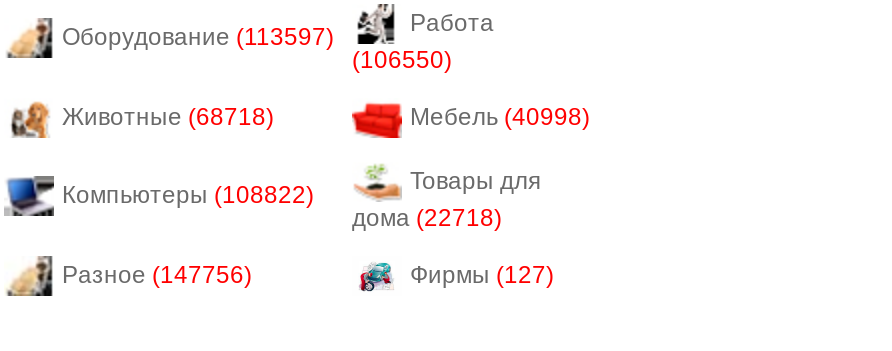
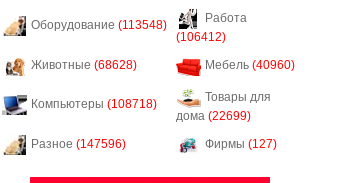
[62,23,334,51] Оборудование (113597) -> [31,18,167,32] Оборудование (113548)
[352,46,452,74] (106550) -> [176,30,226,44] (106412)
[62,103,274,131] Животные (68718) -> [31,58,137,72] Животные (68628)
[410,103,590,131] Мебель (40998) -> [205,58,295,72] Мебель (40960)
[62,181,314,209] Компьютеры (108822) -> [31,97,157,111] Компьютеры (108718)
[352,204,502,232] дома (22718) -> [176,109,251,123] дома (22699)
[62,261,252,289] Разное (147756) -> [31,137,126,151] Разное (147596)

